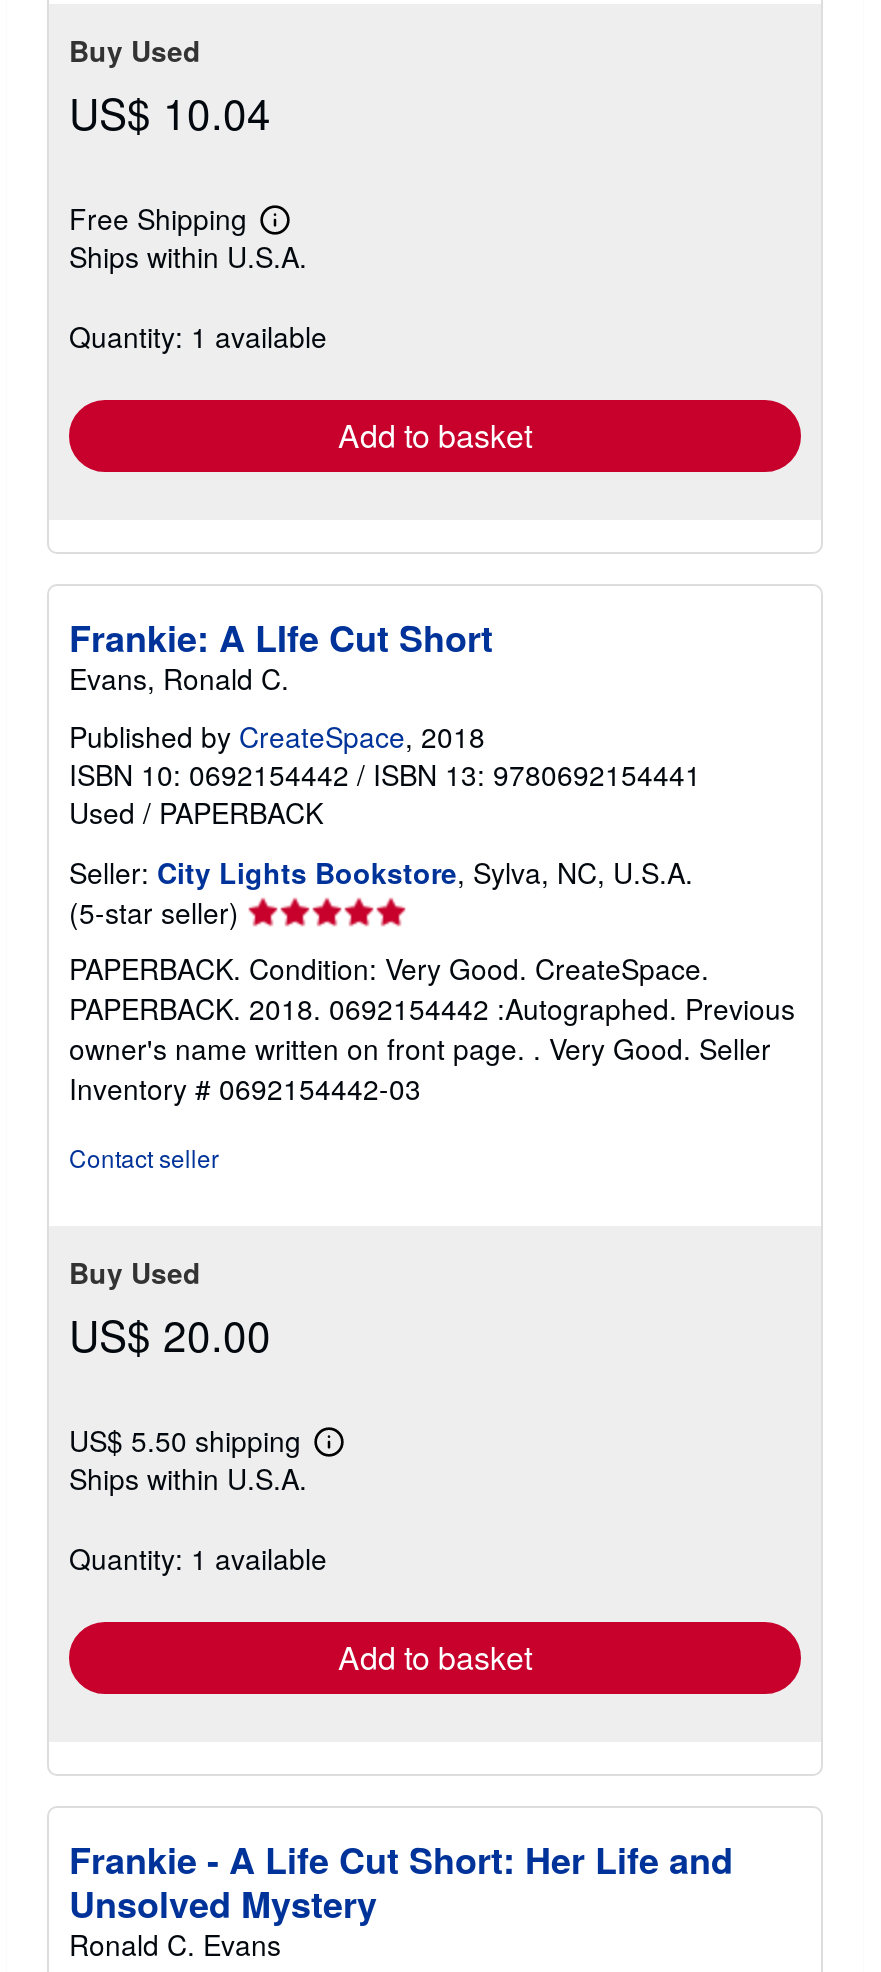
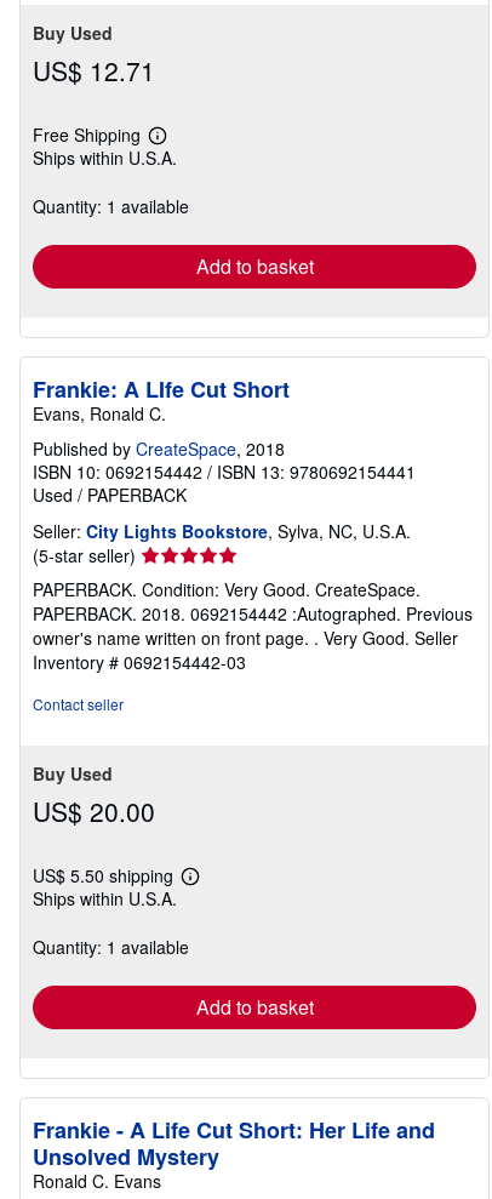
[69,81,271,141] US$ 10.04 -> [33,52,155,88] US$ 12.71

